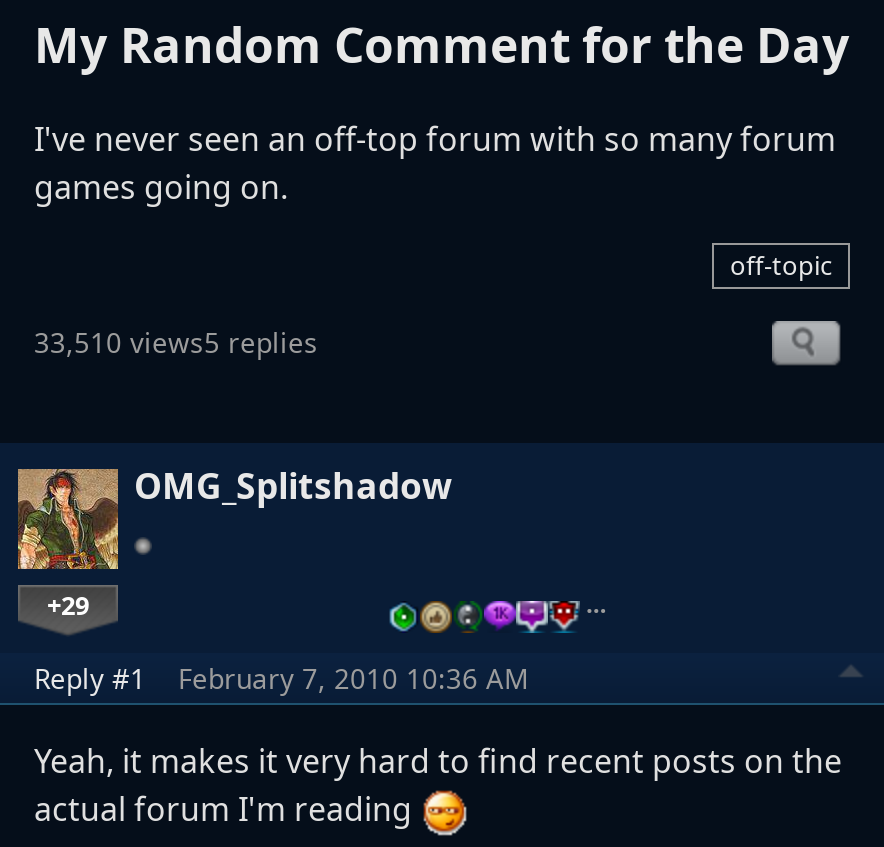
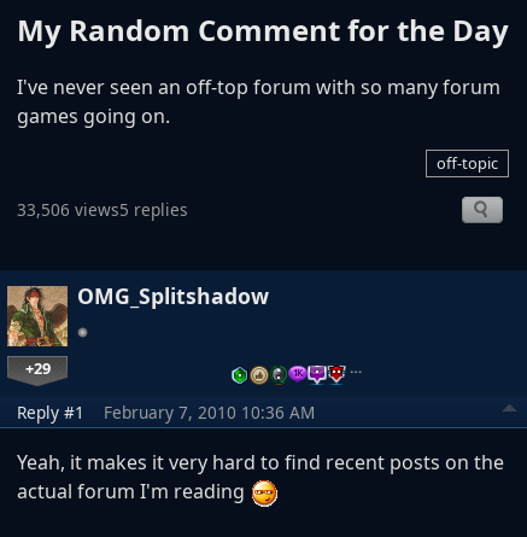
[34,322,318,360] 33,510 views5 replies -> [17,197,188,220] 33,506 views5 replies

